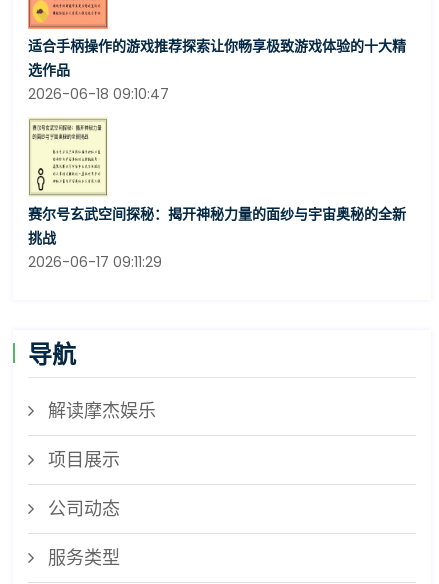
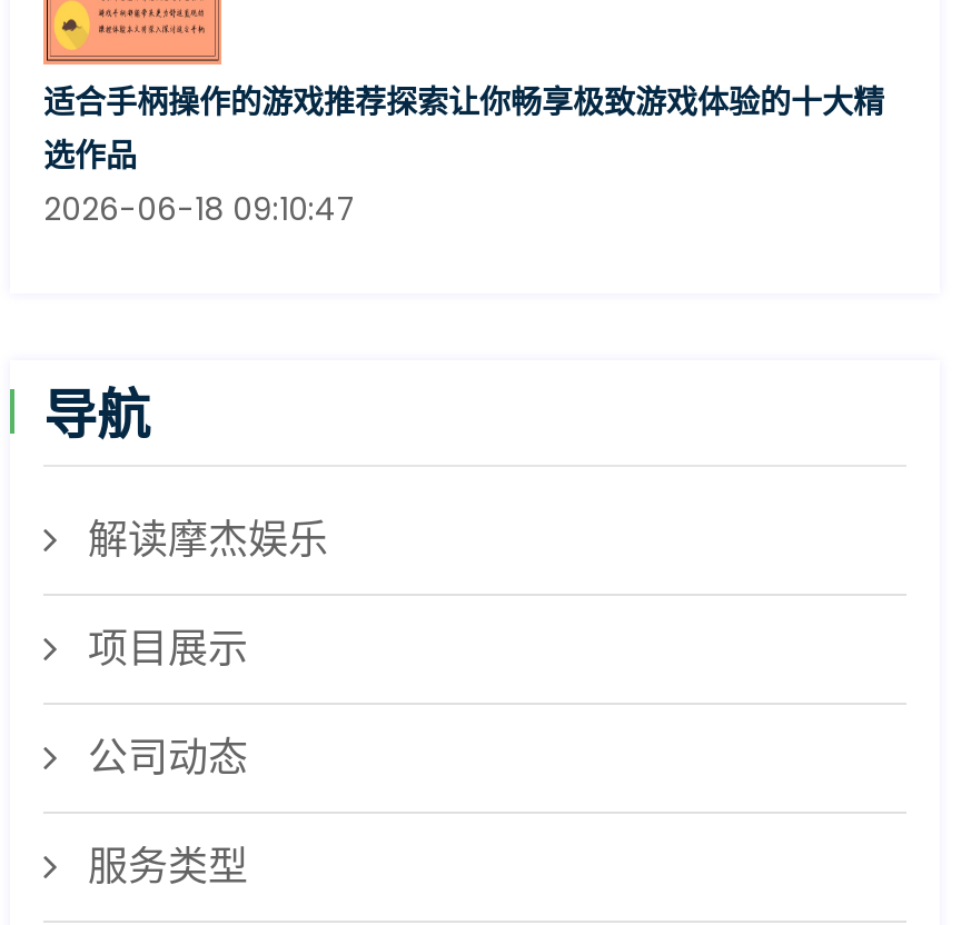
[28,117,406,272] [image] | 赛尔号玄武空间探秘：揭开神秘力量的面纱与宇宙奥秘的全新 | 挑战 | 2026-06-17 09:11:29 -> none

